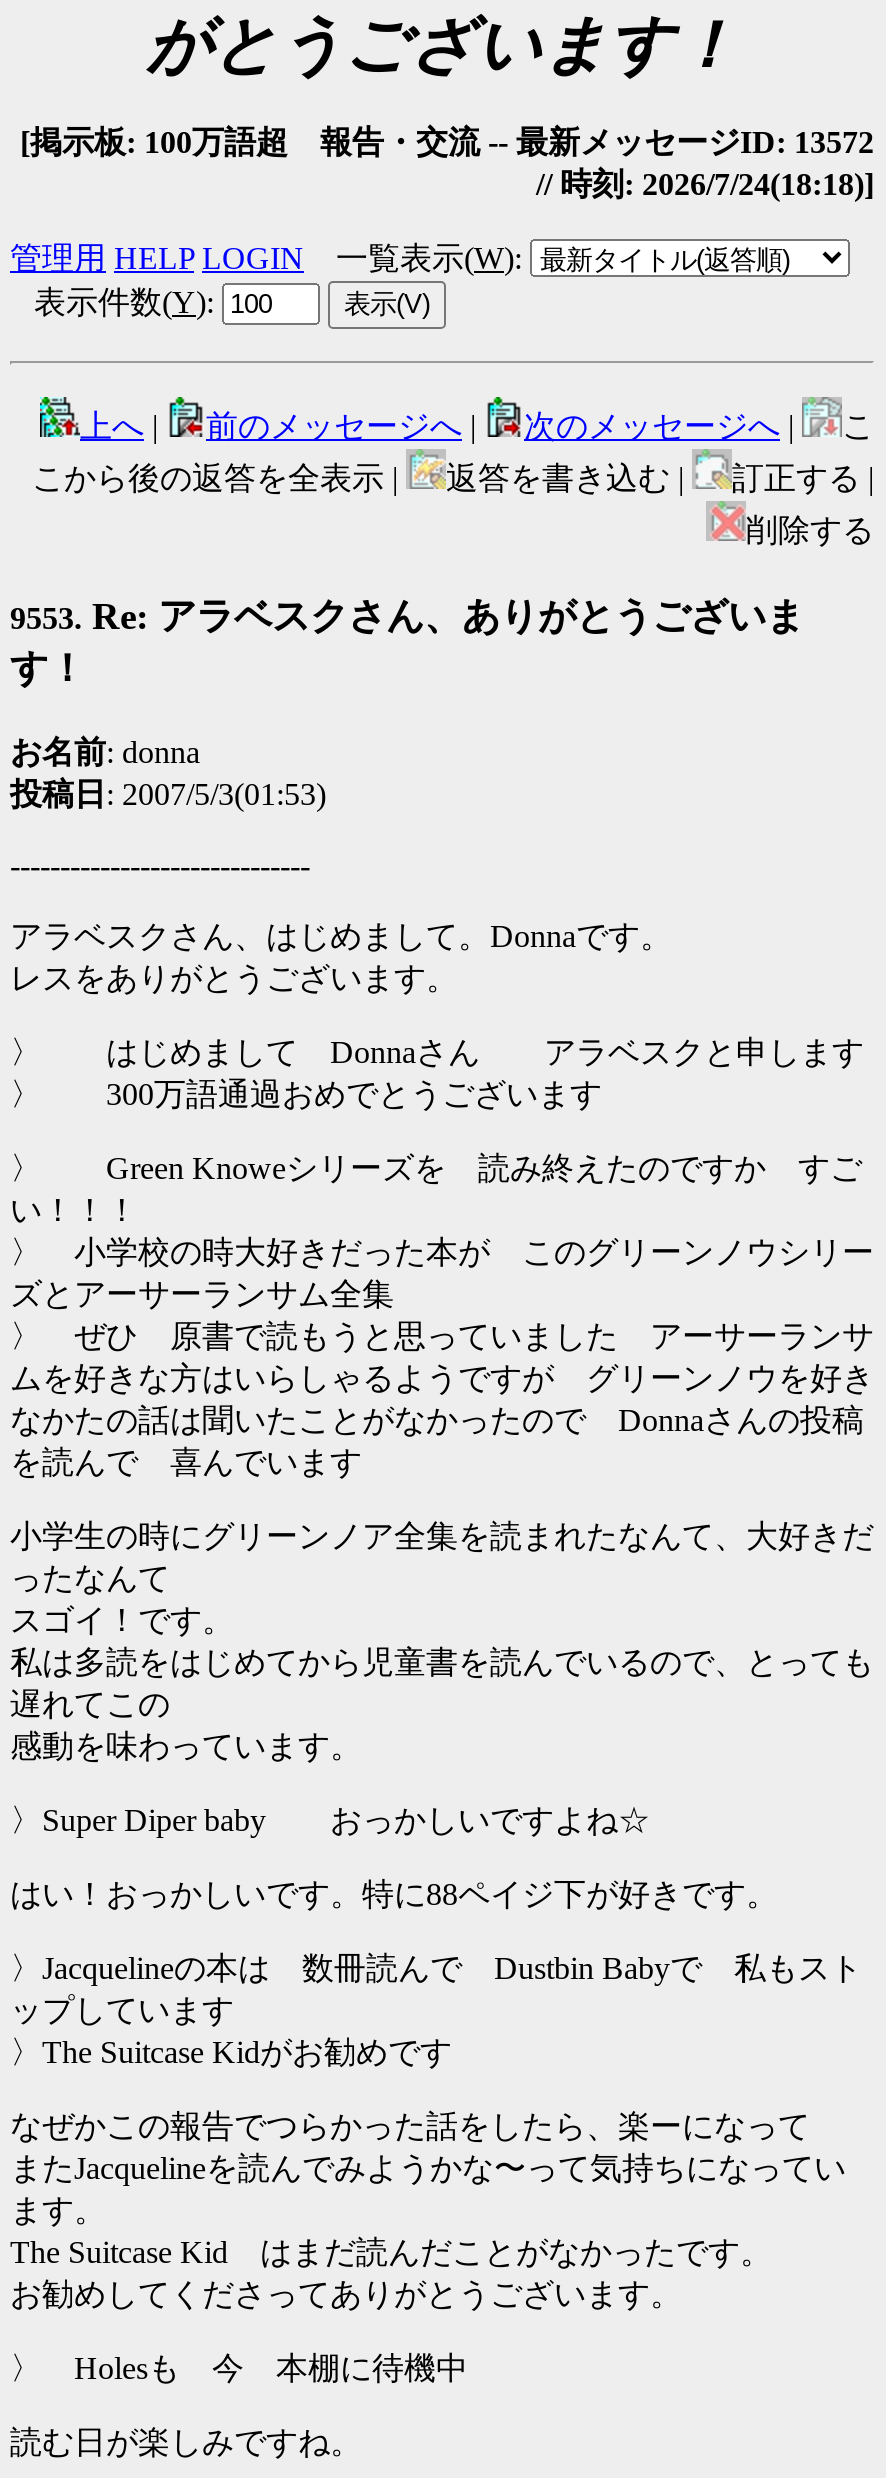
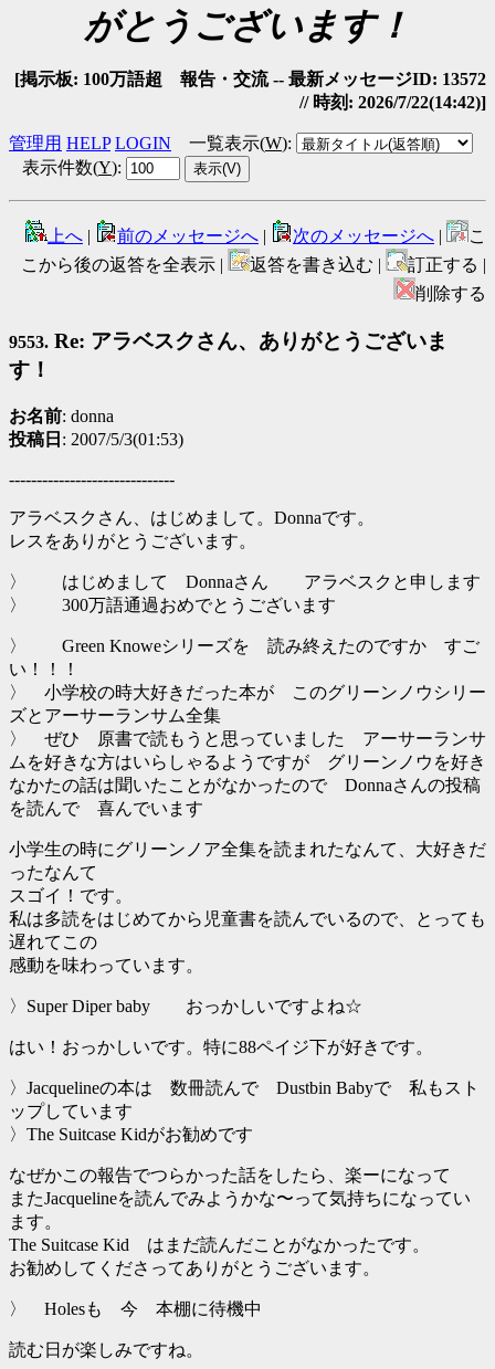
[536,166,874,200] // 時刻: 2026/7/24(18:18)] -> [299,92,486,111] // 時刻: 2026/7/22(14:42)]

